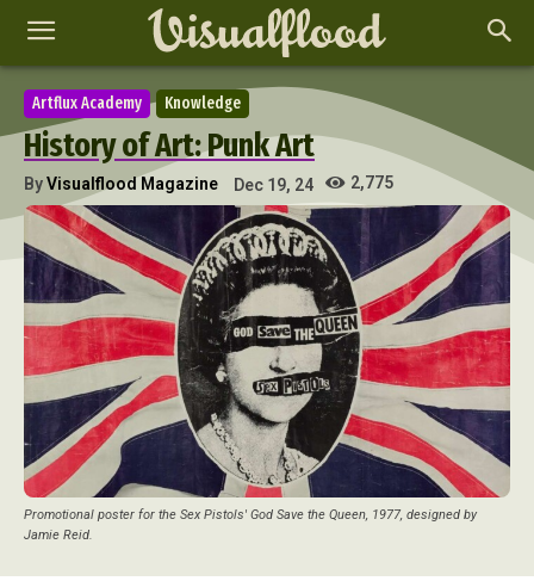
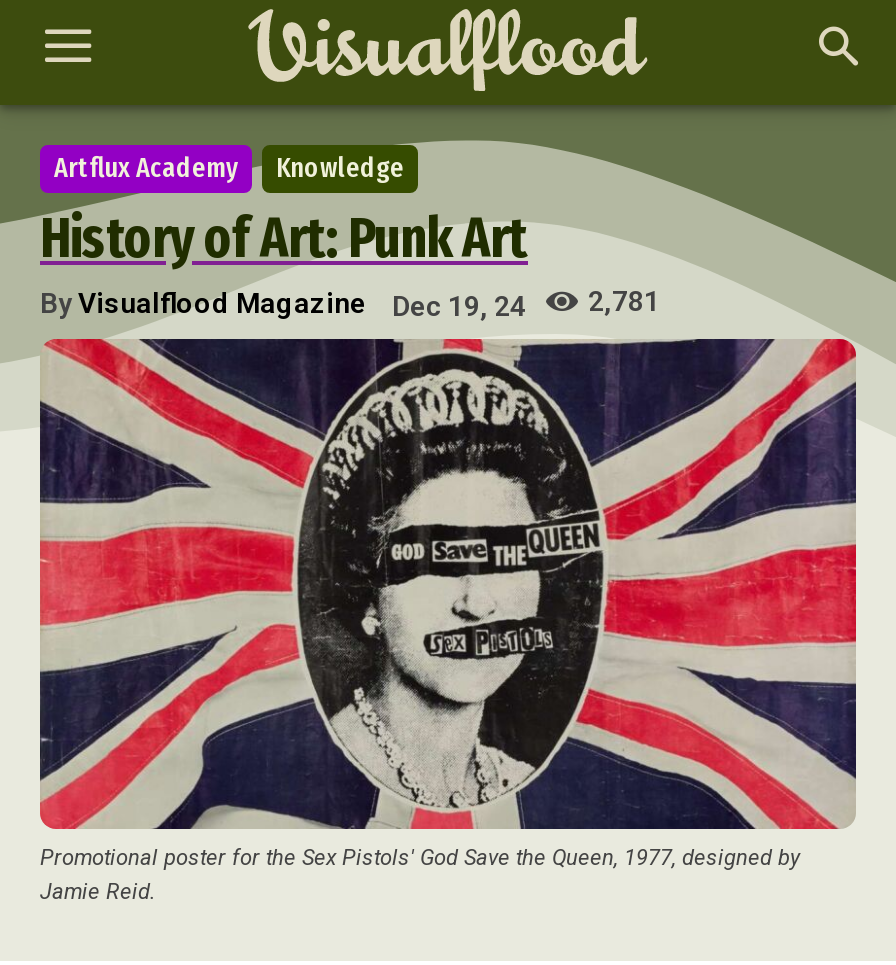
[24,173,393,195] By Visualflood Magazine Dec 19, 24 2,775 -> [40,285,660,322] By Visualflood Magazine Dec 19, 24 2,781

